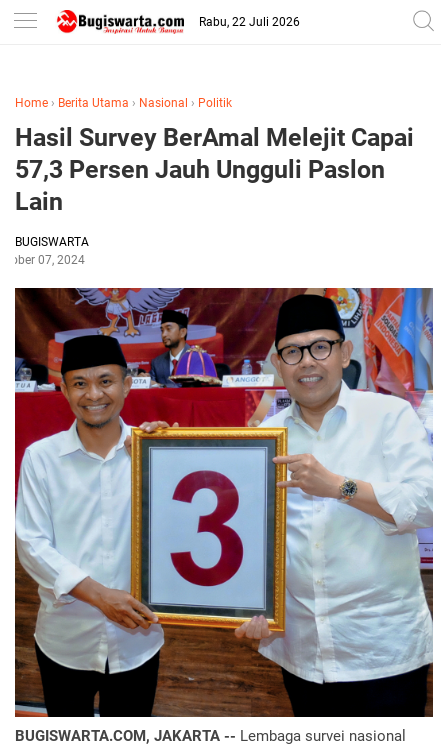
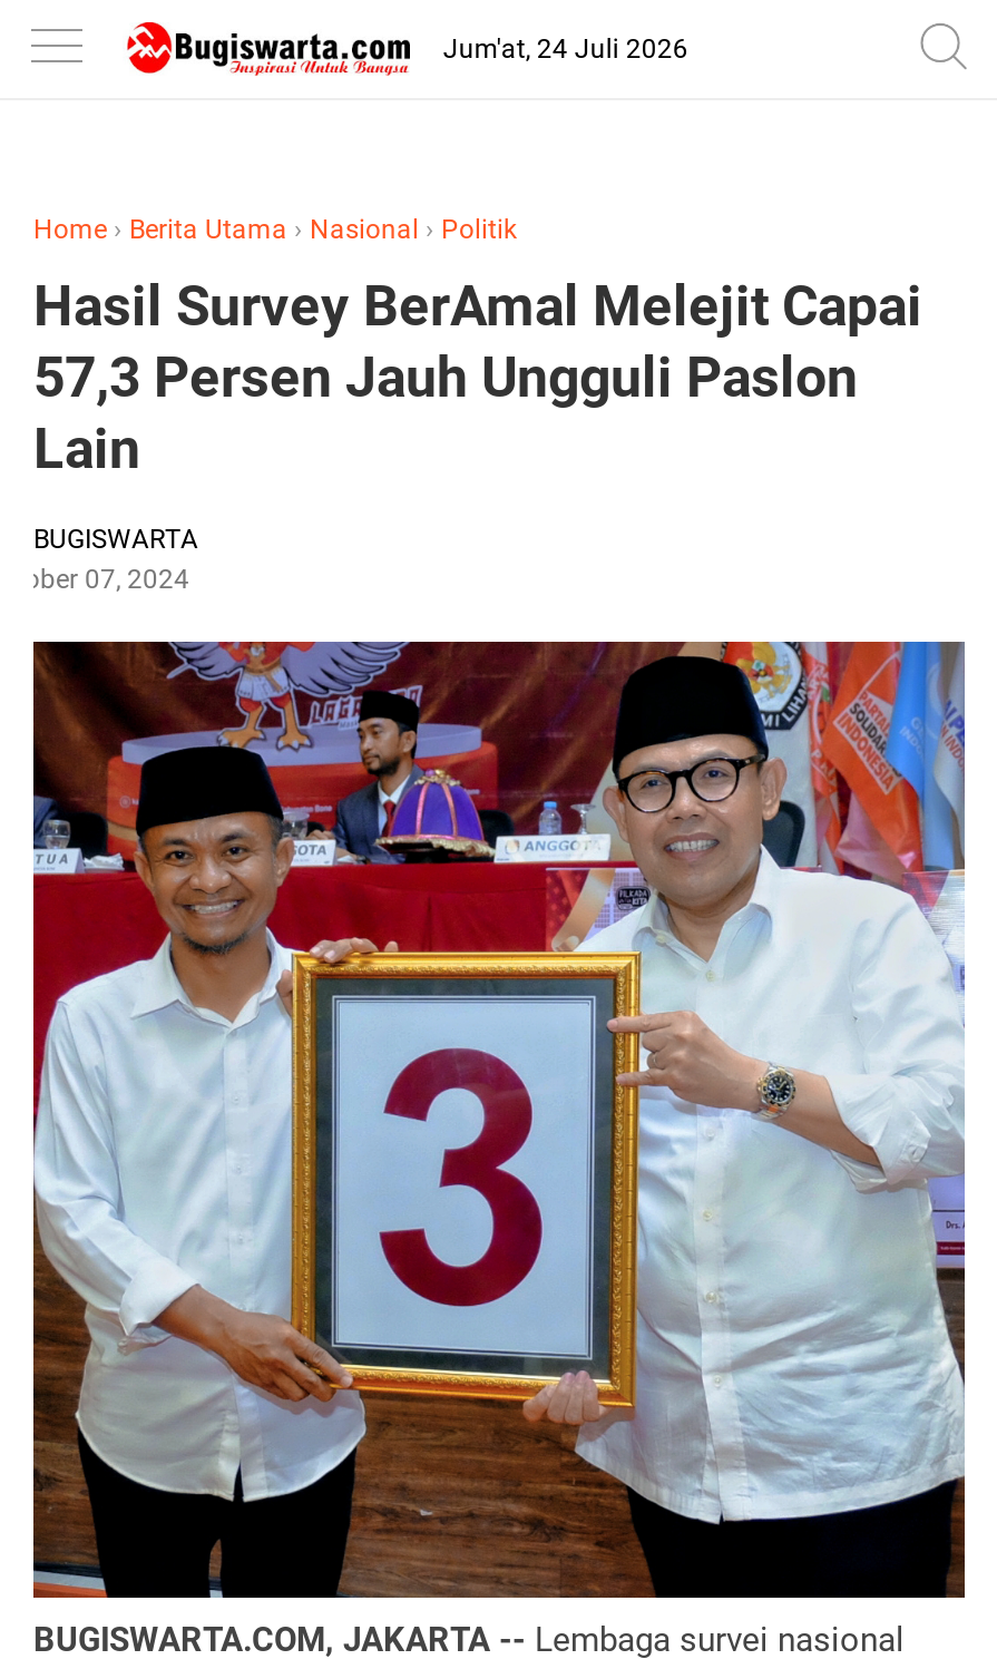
[199,15,300,29] Rabu, 22 Juli 2026 -> [443,33,688,65] Jum'at, 24 Juli 2026

